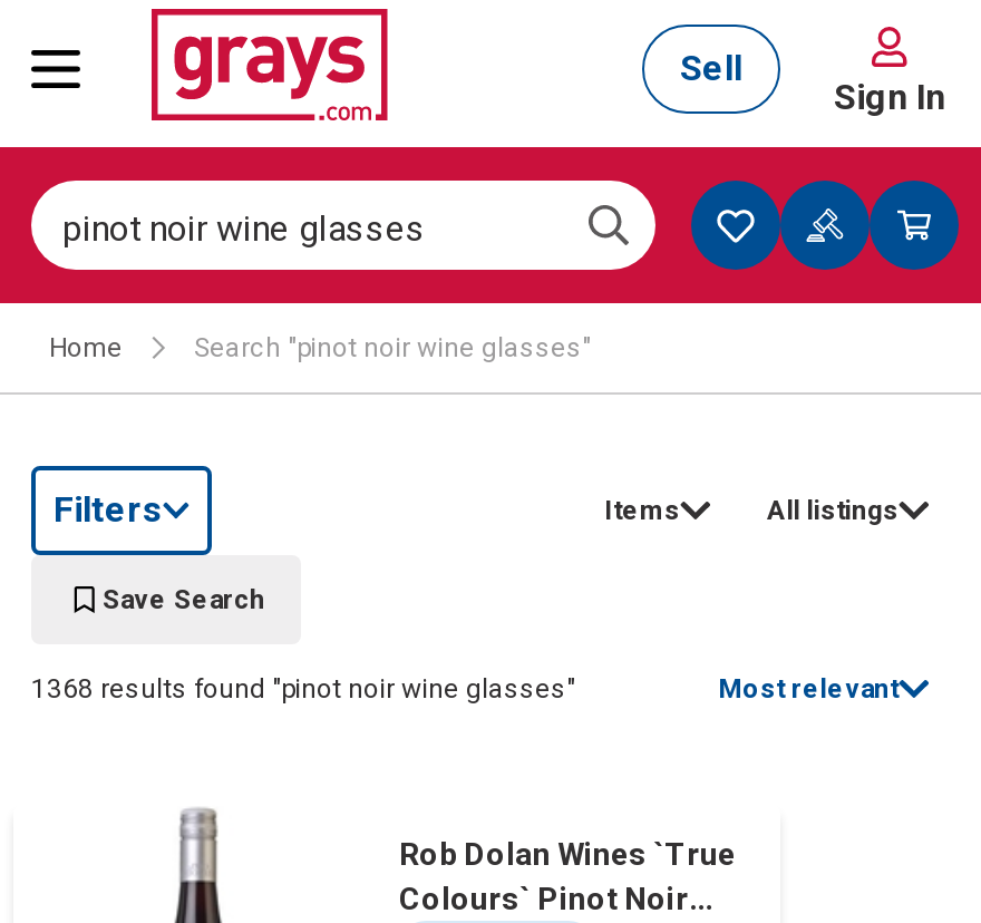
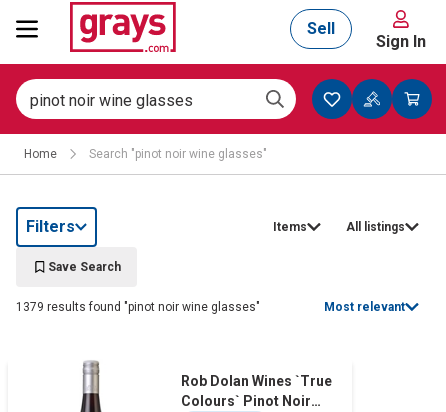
[31,673,575,705] 1368 results found "pinot noir wine glasses" -> [16,300,260,314] 1379 results found "pinot noir wine glasses"

